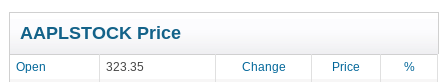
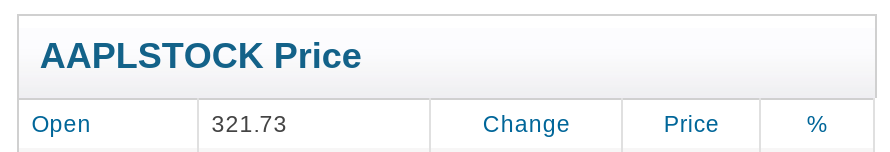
[106,60,144,73] 323.35 -> [211,111,287,137] 321.73

